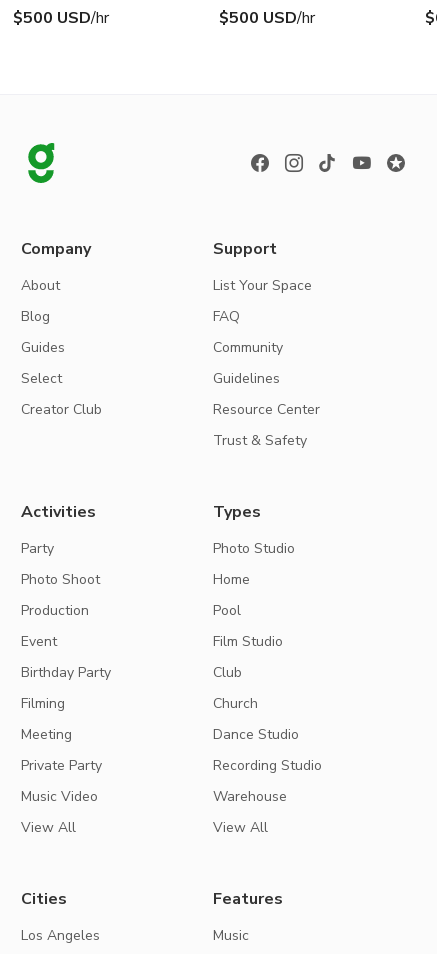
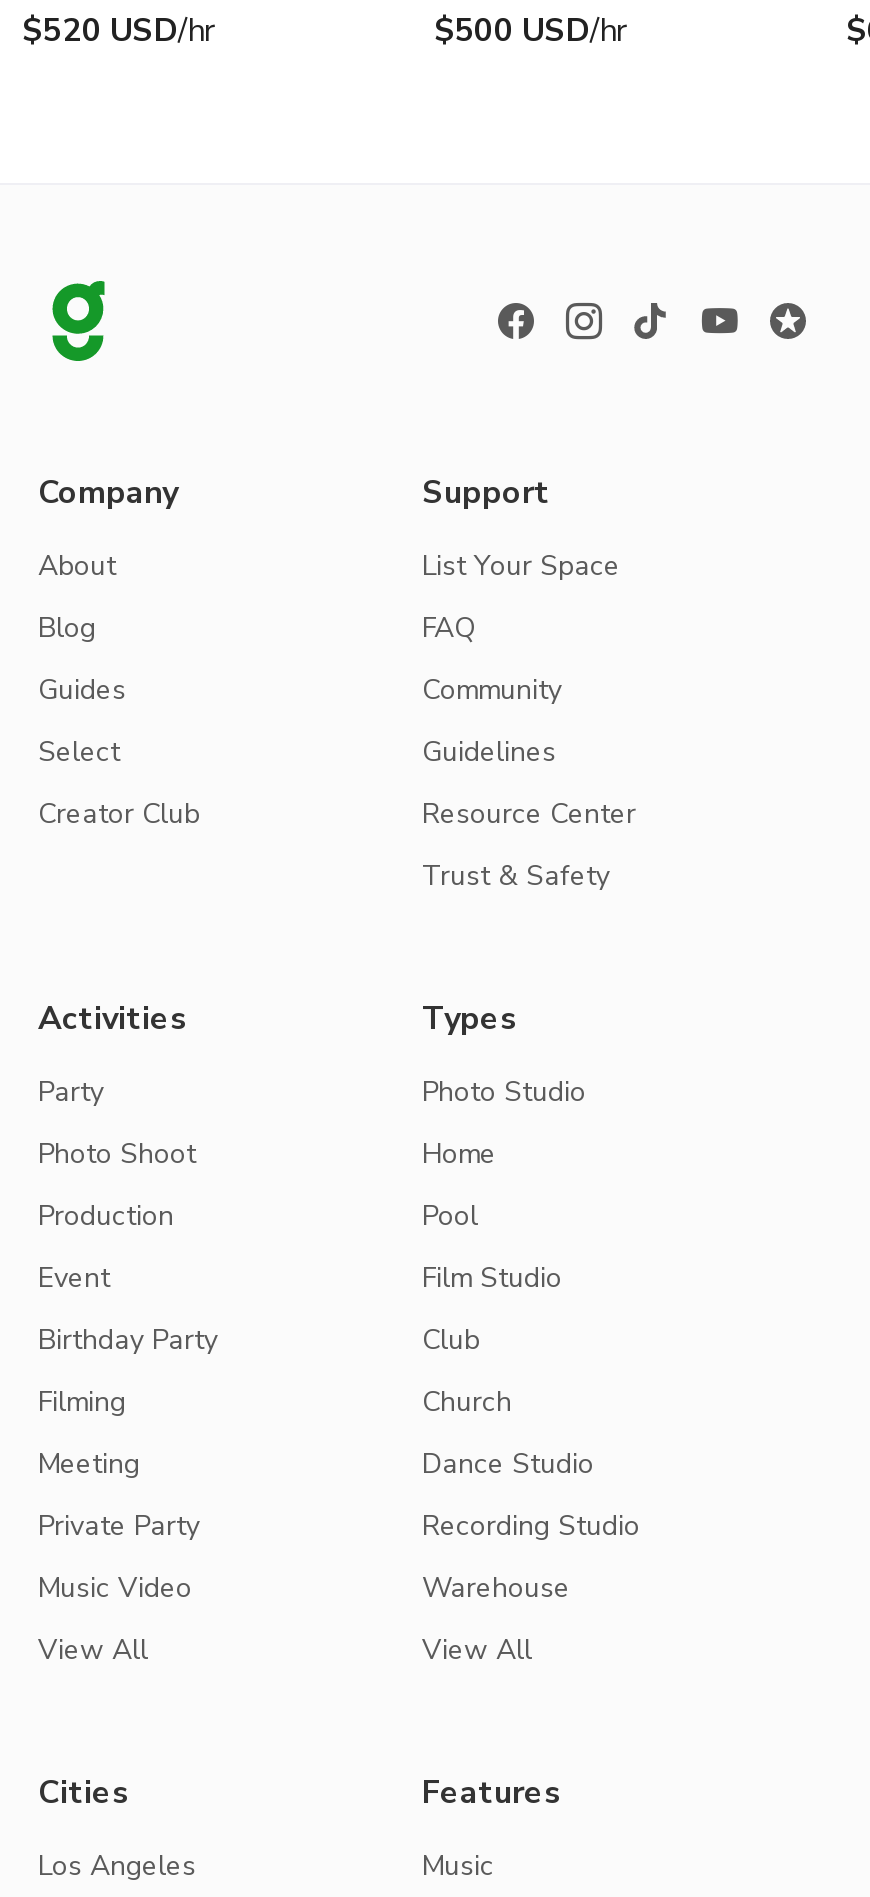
[13,7,109,29] $500 USD/hr -> [22,9,214,53] $520 USD/hr

